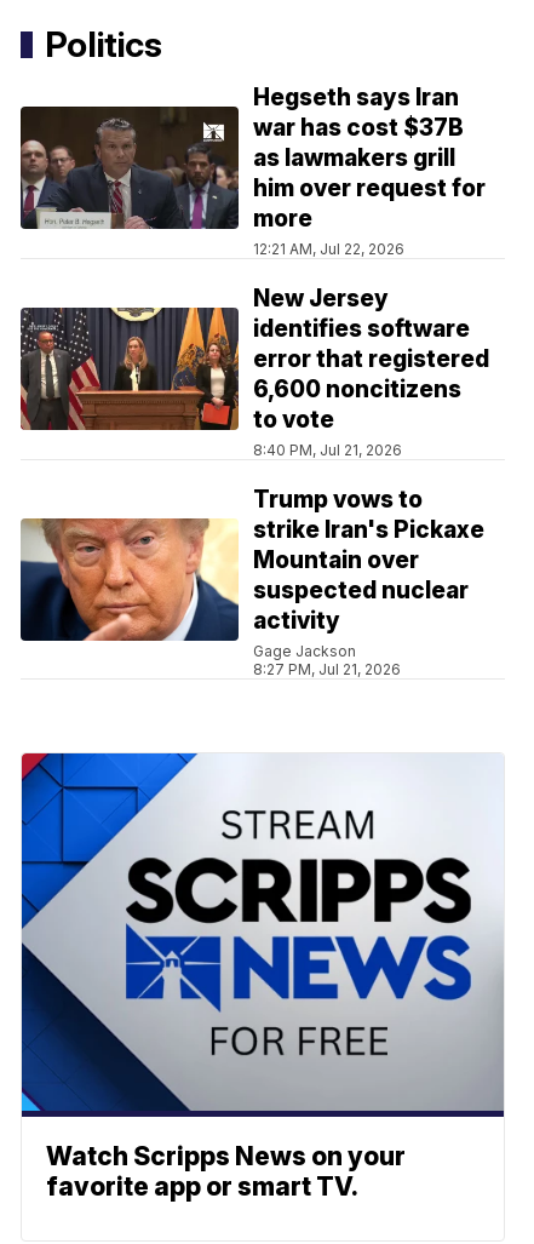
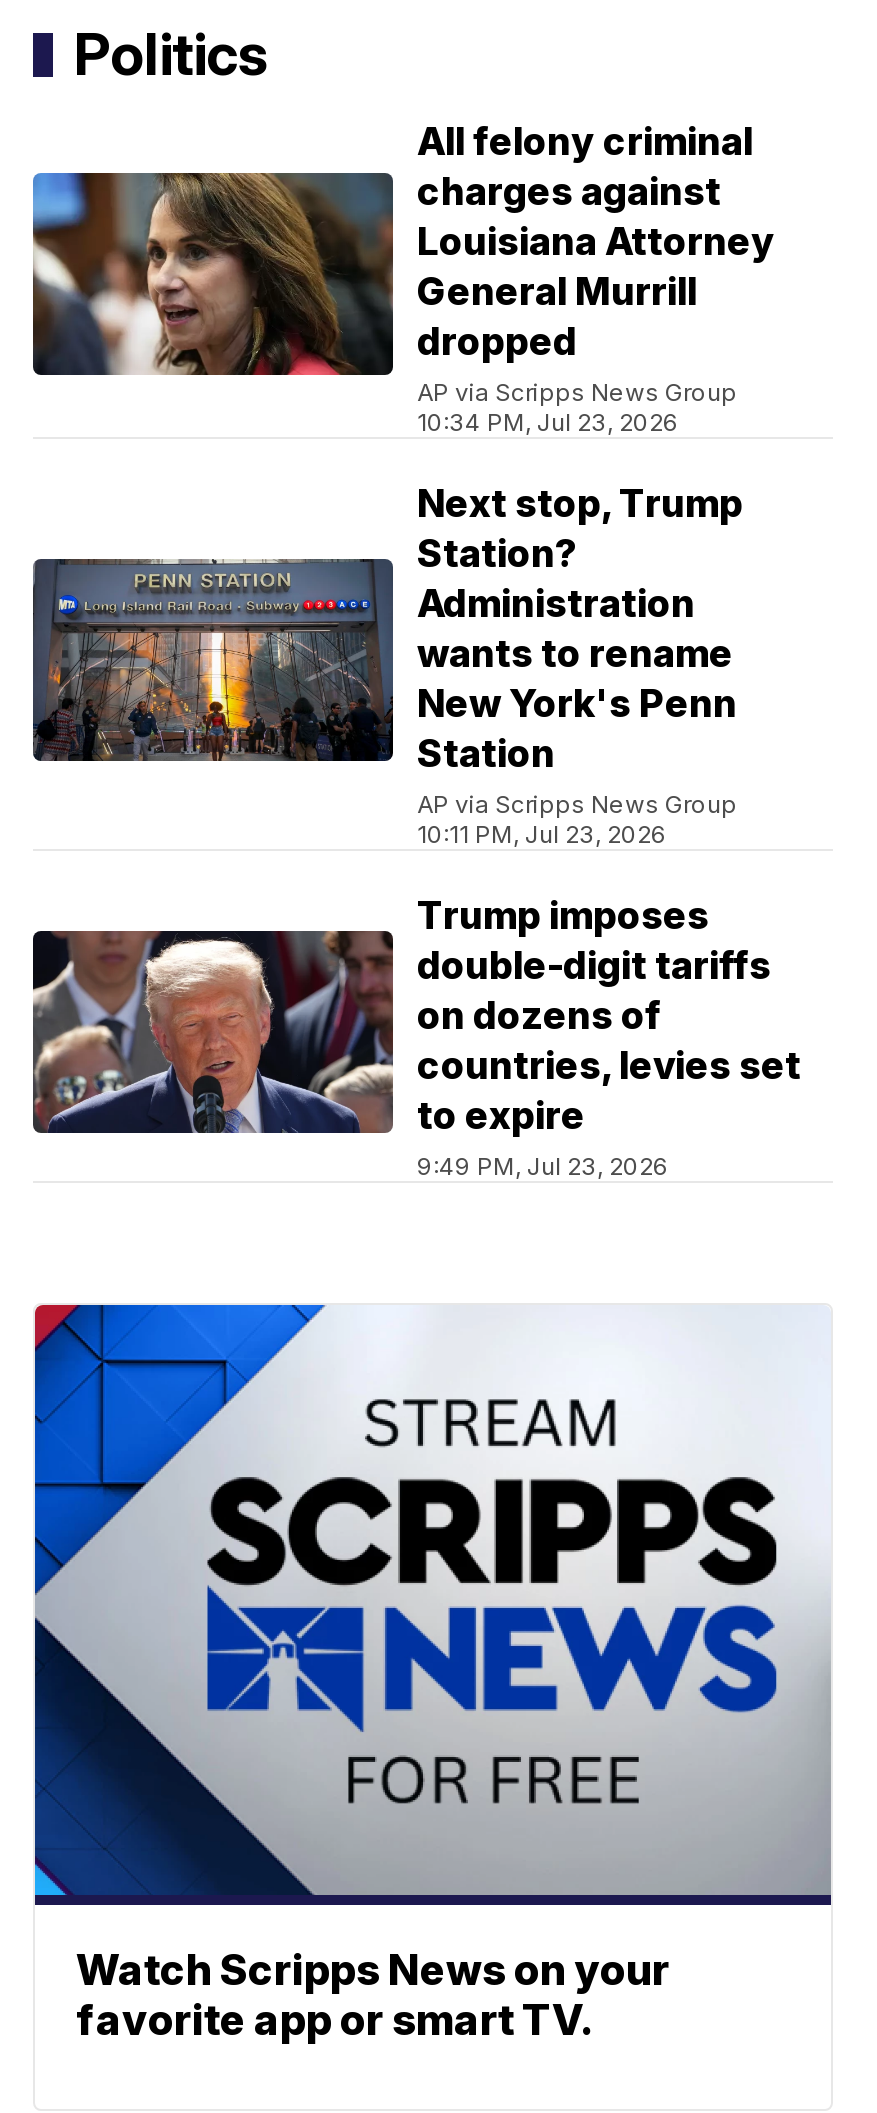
[19,84,486,259] [image] | Hegseth says Iran | war has cost $37B | as lawmakers grill | him over request for | more | 12:21 AM, Jul 22, 2026 -> [31,120,775,438] [image] | All felony criminal | charges against | Louisiana Attorney | General Murrill | dropped | AP via Scripps News Group | 10:34 PM, Jul 23, 2026
[19,285,489,460] [image] | New Jersey | identifies software | error that registered | 6,600 noncitizens | to vote | 8:40 PM, Jul 21, 2026 -> [31,482,743,850] [image] | Next stop, Trump | Station? | Administration | wants to rename | New York's Penn | Station | AP via Scripps News Group | 10:11 PM, Jul 23, 2026
[19,486,484,679] [image] | Trump vows to | strike Iran's Pickaxe | Mountain over | suspected nuclear | activity | Gage Jackson | 8:27 PM, Jul 21, 2026 -> [31,894,801,1182] [image] | Trump imposes | double-digit tariffs | on dozens of | countries, levies set | to expire | 9:49 PM, Jul 23, 2026

